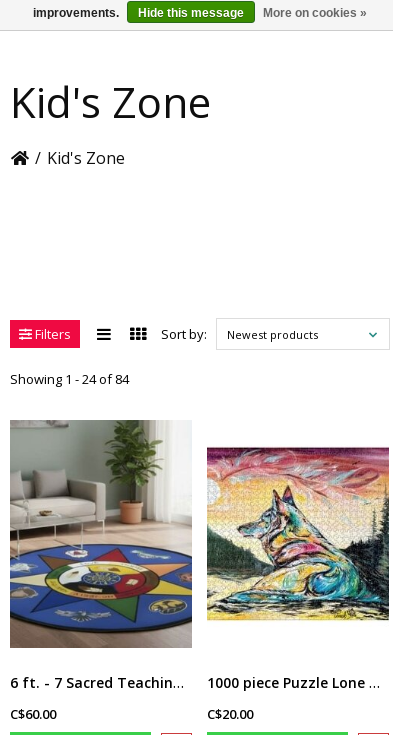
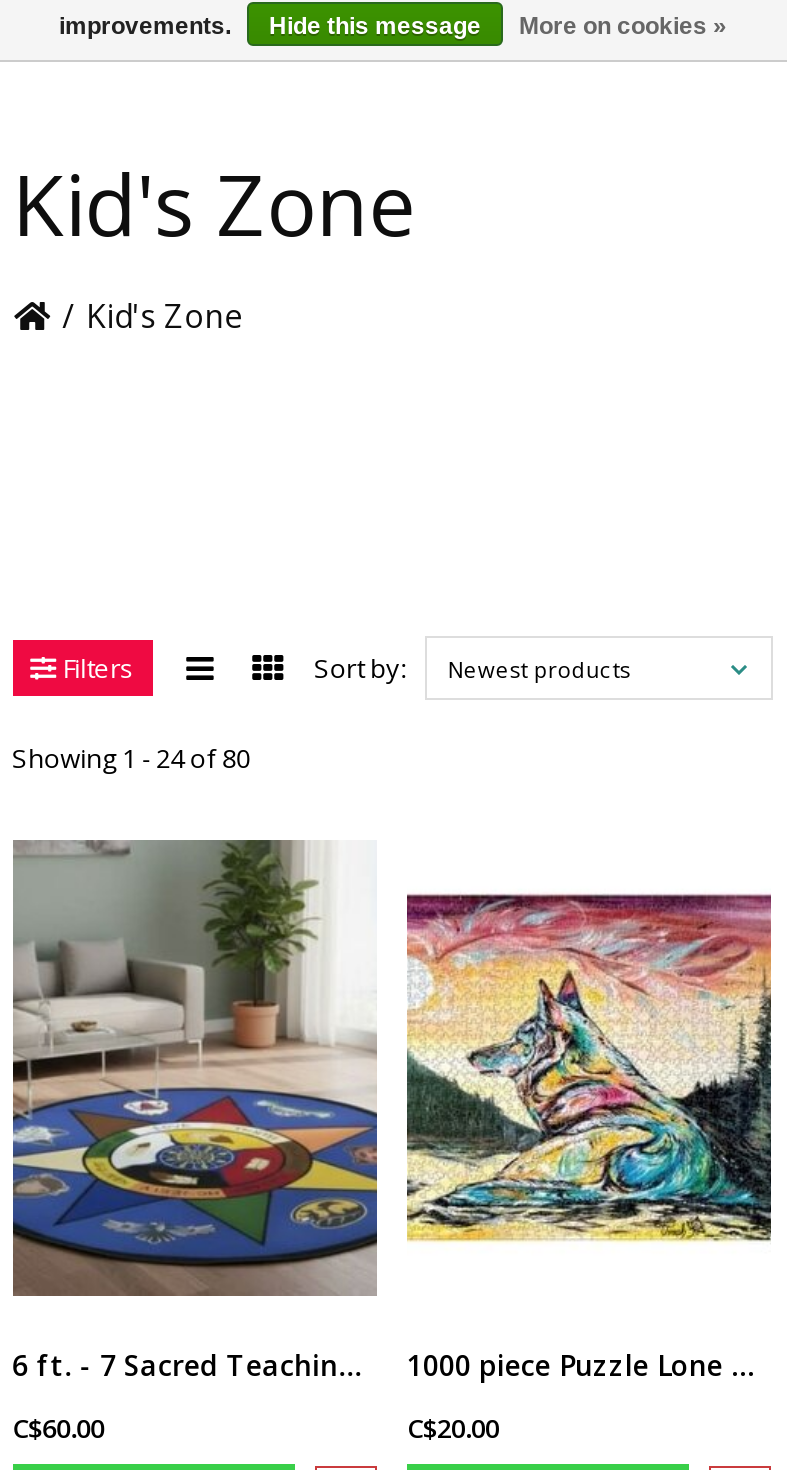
[10,370,129,388] Showing 1 - 24 of 84 -> [12,740,250,776] Showing 1 - 24 of 80

